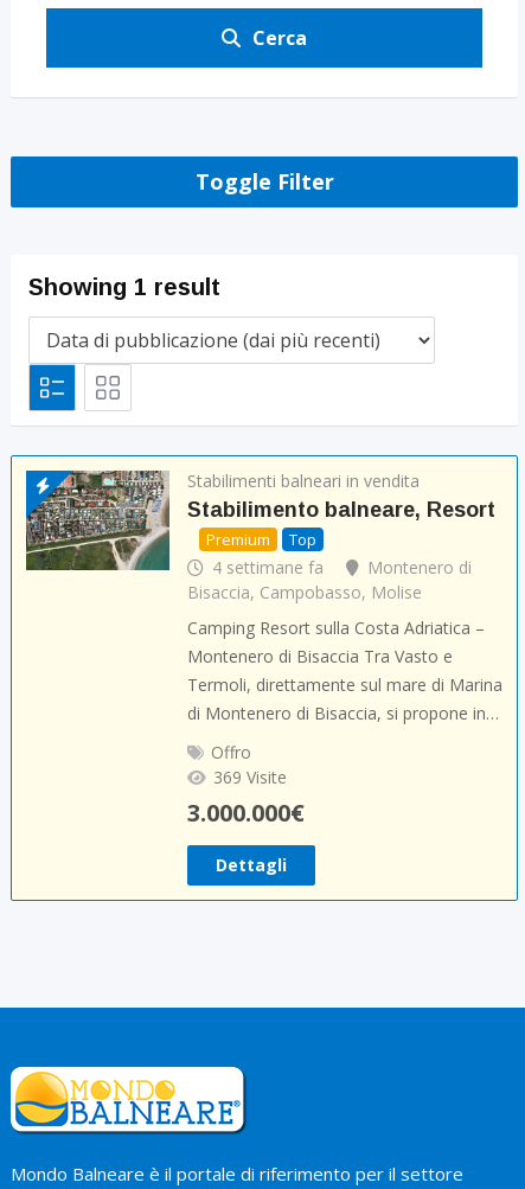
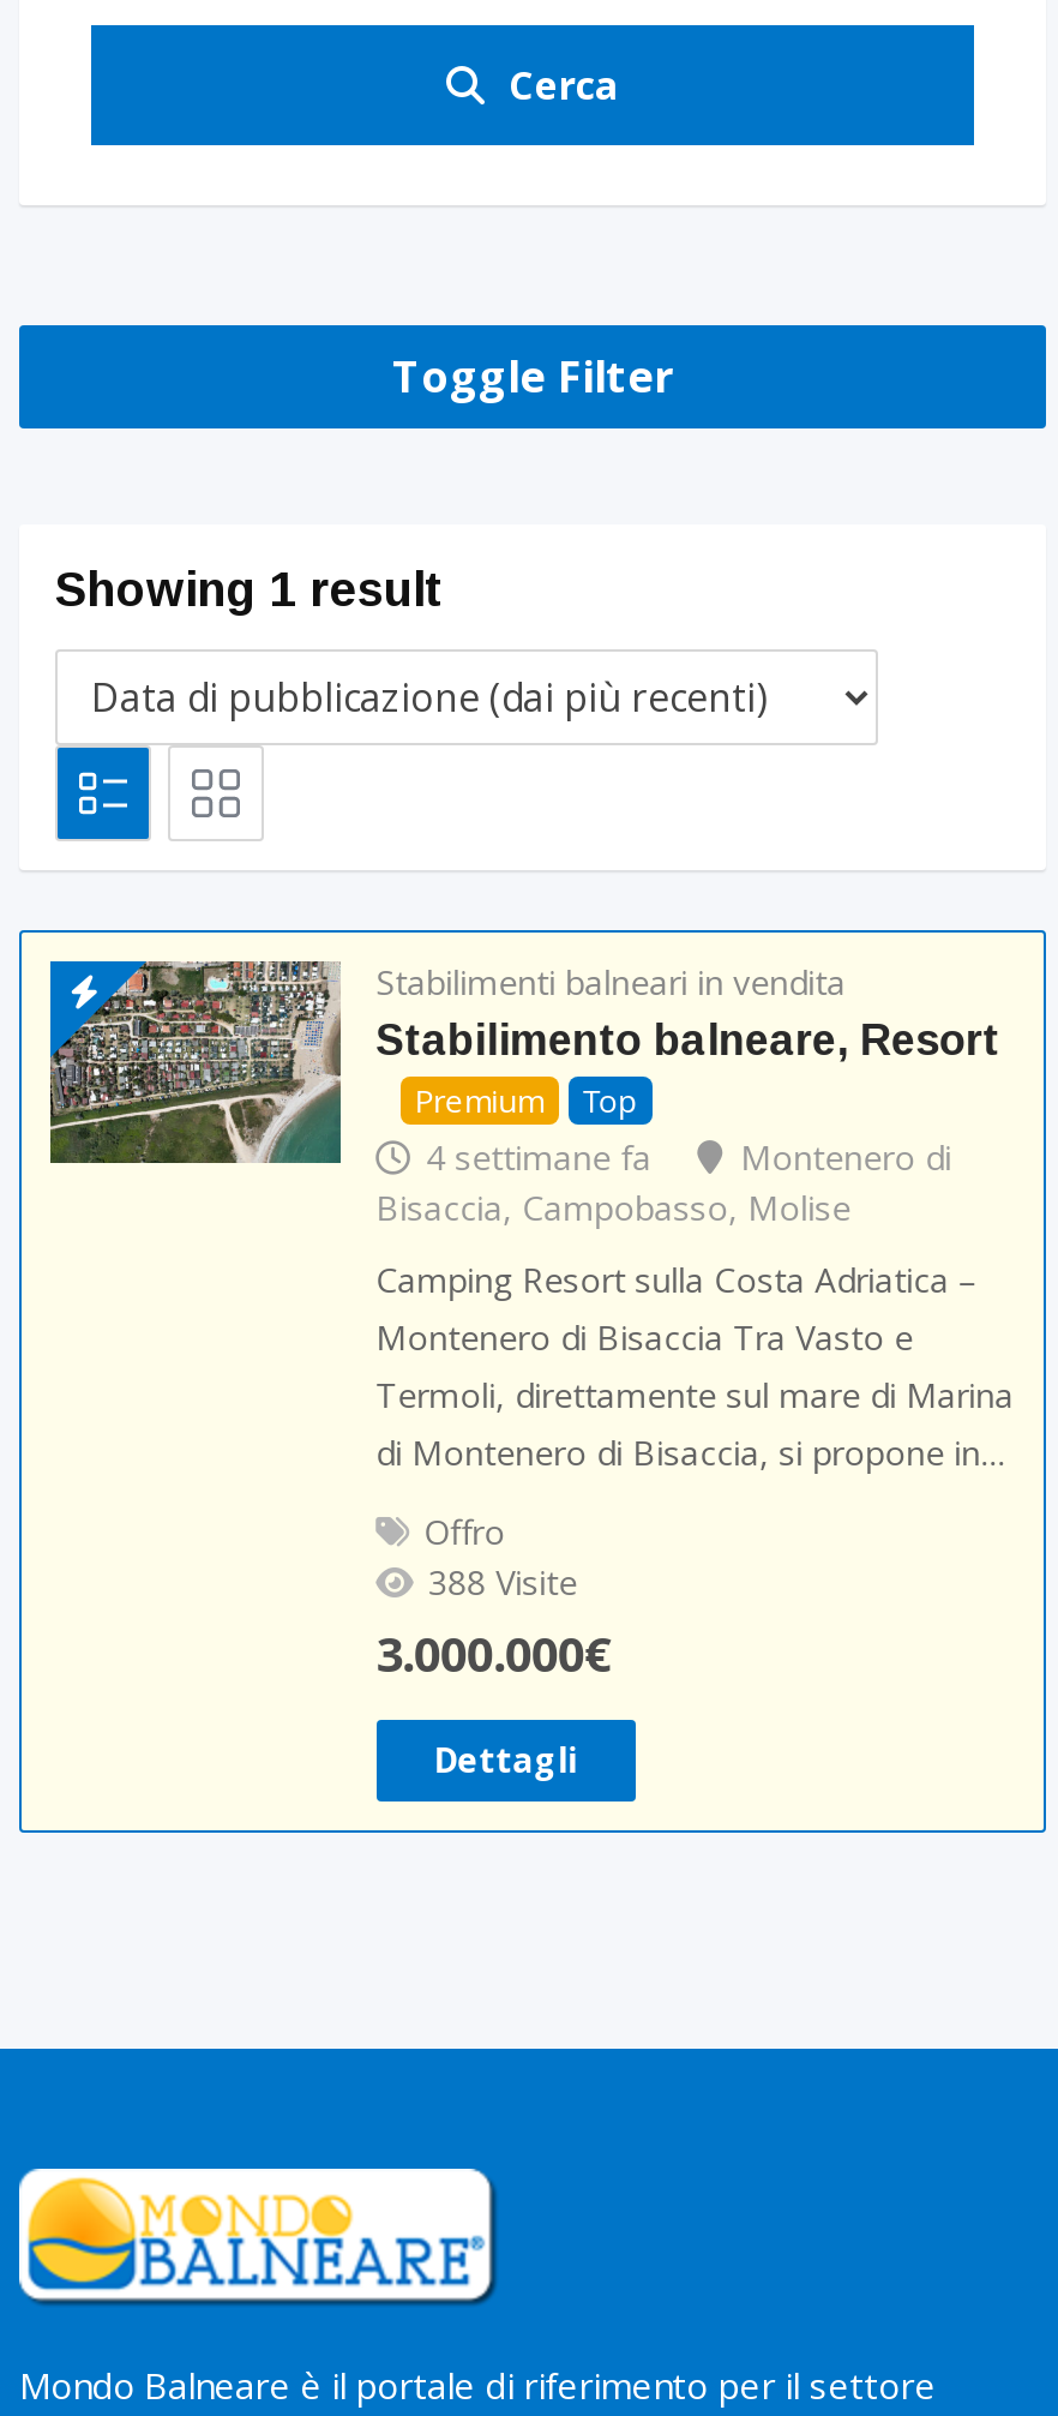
[213,766,286,788] 369 Visite -> [428,1559,577,1604] 388 Visite

